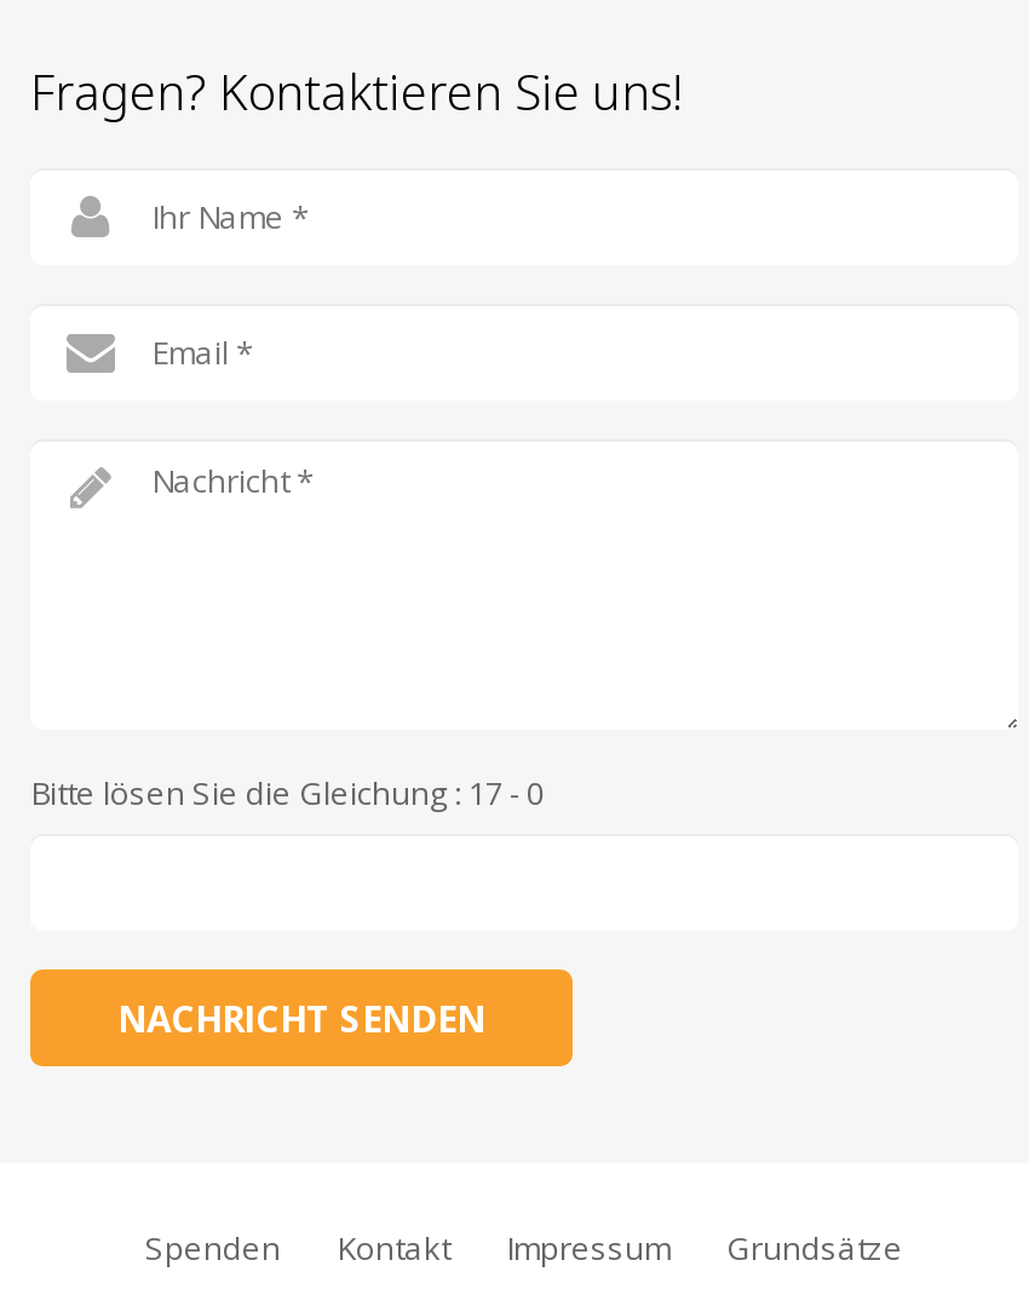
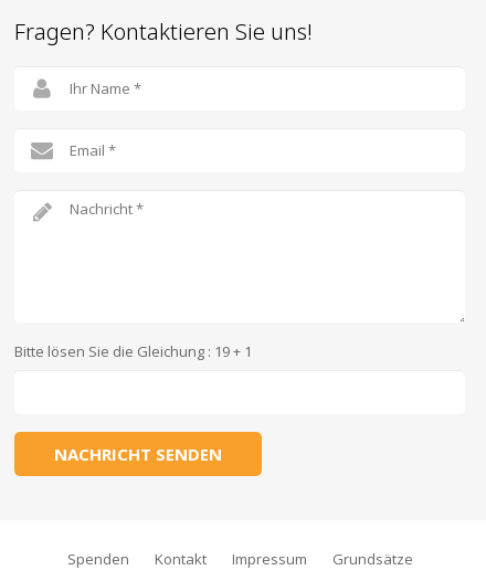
[30,772,544,815] Bitte lösen Sie die Gleichung : 17 - 0 -> [14,342,252,362] Bitte lösen Sie die Gleichung : 19 + 1

